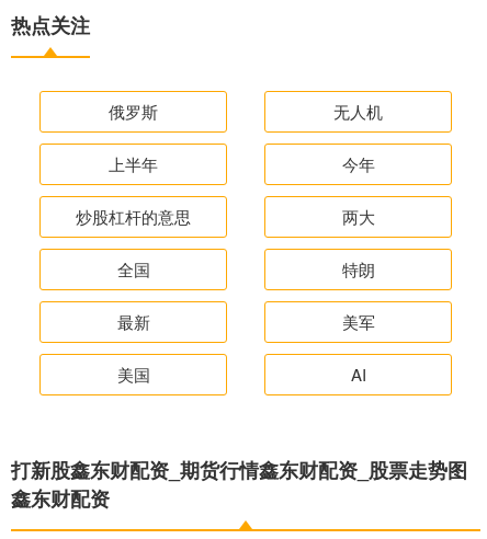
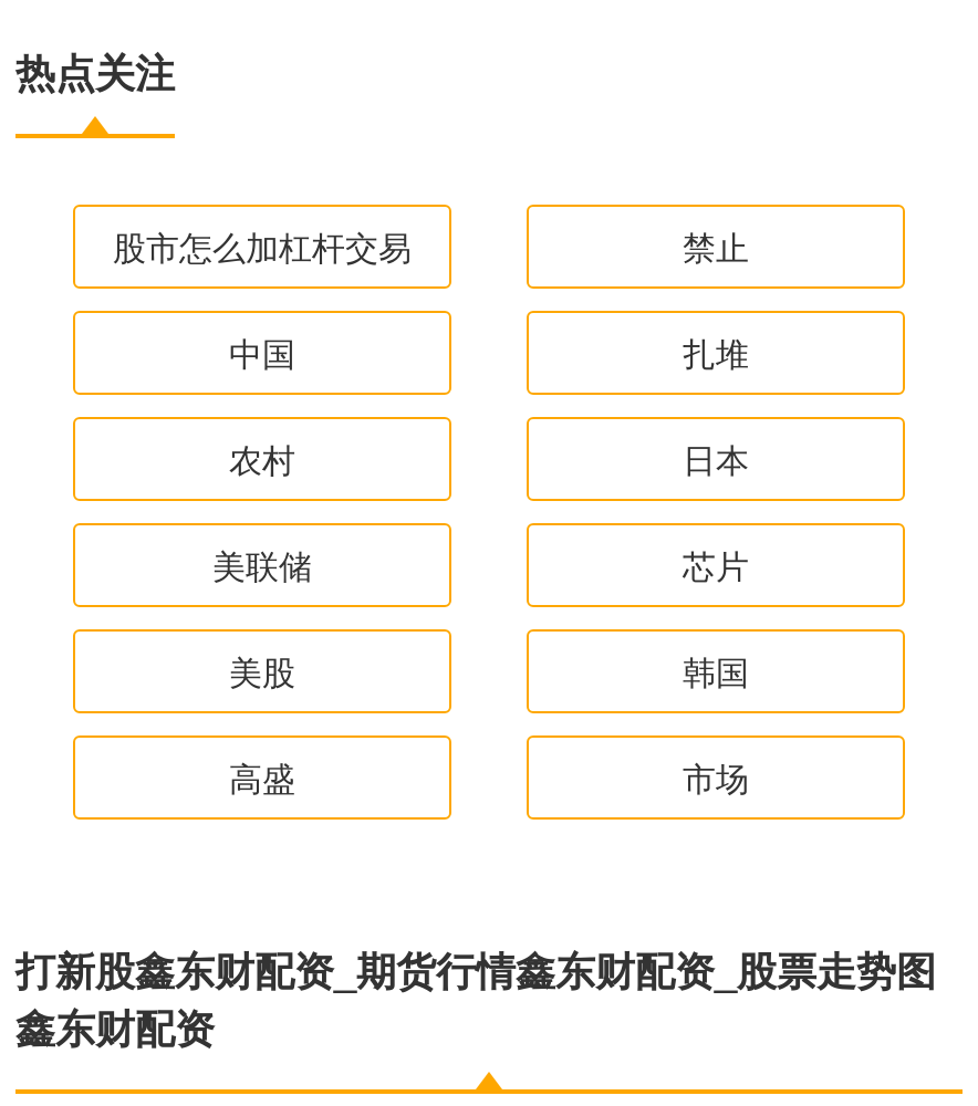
[109,100,383,123] 俄罗斯 | 无人机 -> [113,222,749,269] 股市怎么加杠杆交易 | 禁止
[109,152,375,175] 上半年 | 今年 -> [229,328,749,375] 中国 | 扎堆
[76,205,375,228] 炒股杠杆的意思 | 两大 -> [229,435,749,481] 农村 | 日本
[117,257,375,280] 全国 | 特朗 -> [212,541,749,587] 美联储 | 芯片
[117,310,375,333] 最新 | 美军 -> [229,647,749,693] 美股 | 韩国
[117,363,366,386] 美国 | AI -> [229,753,749,800] 高盛 | 市场

